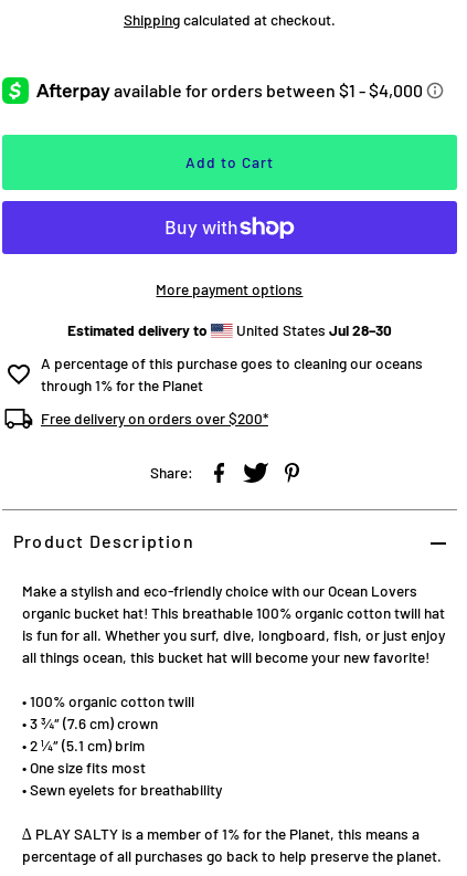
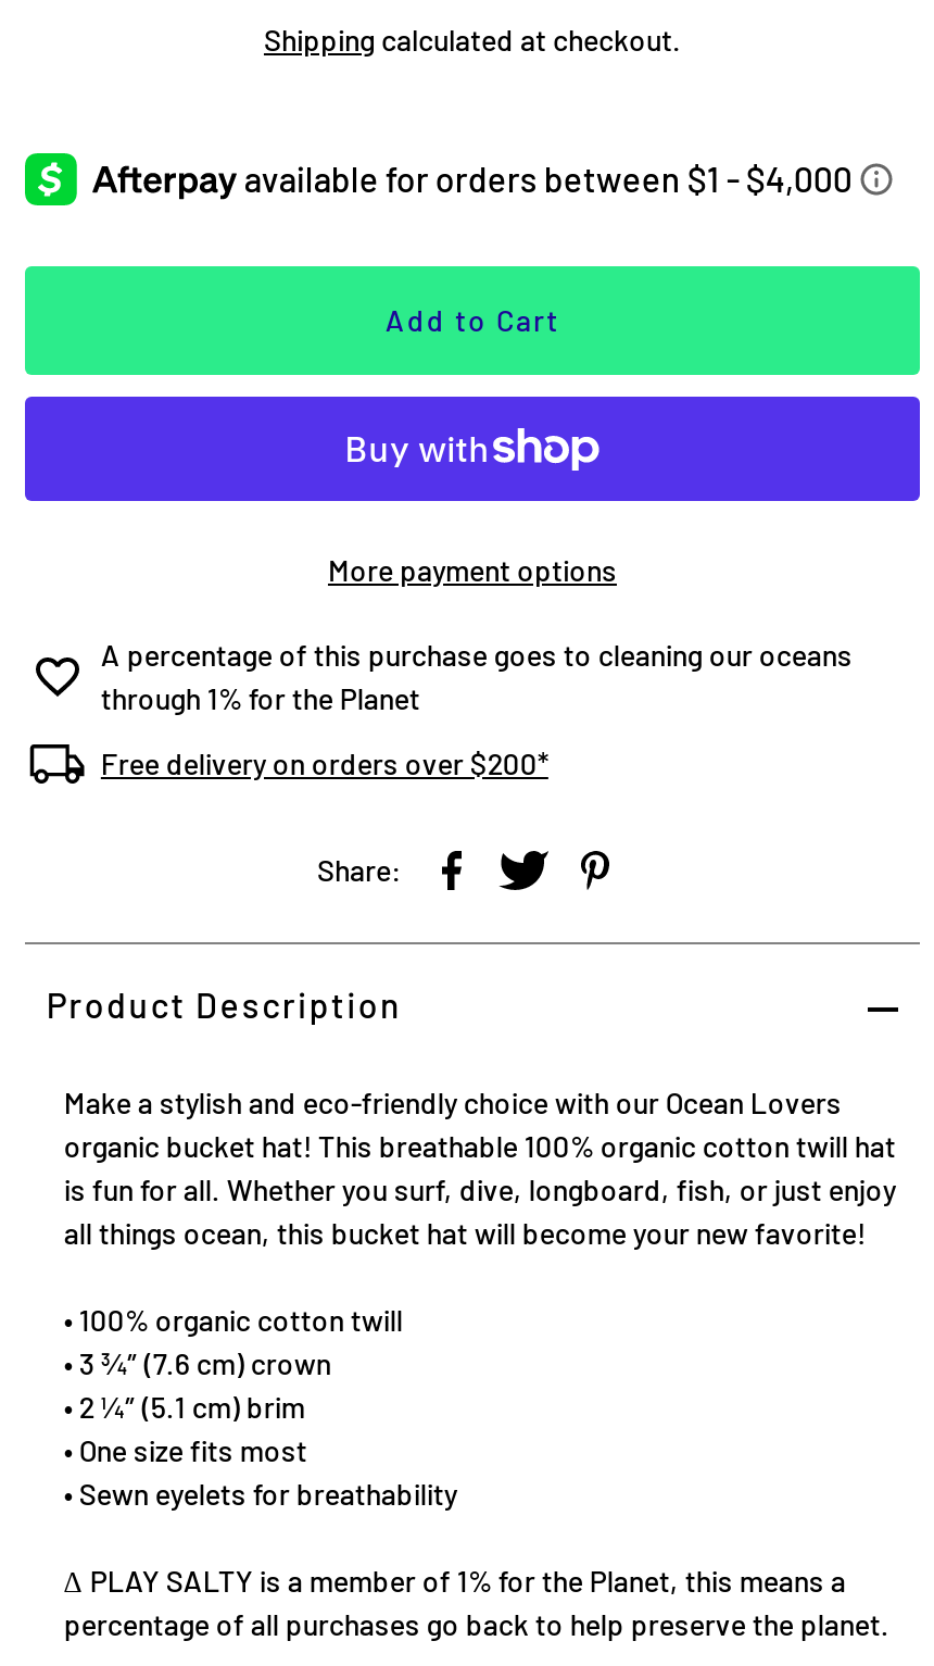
[67,321,392,340] Estimated delivery to | United States Jul 28–30 -> none

